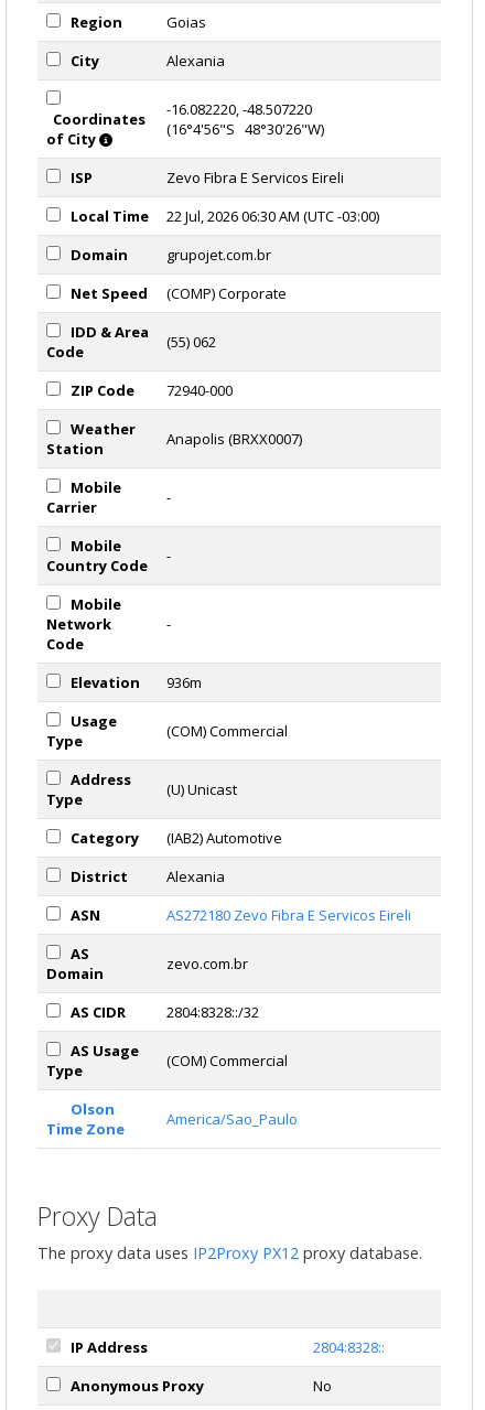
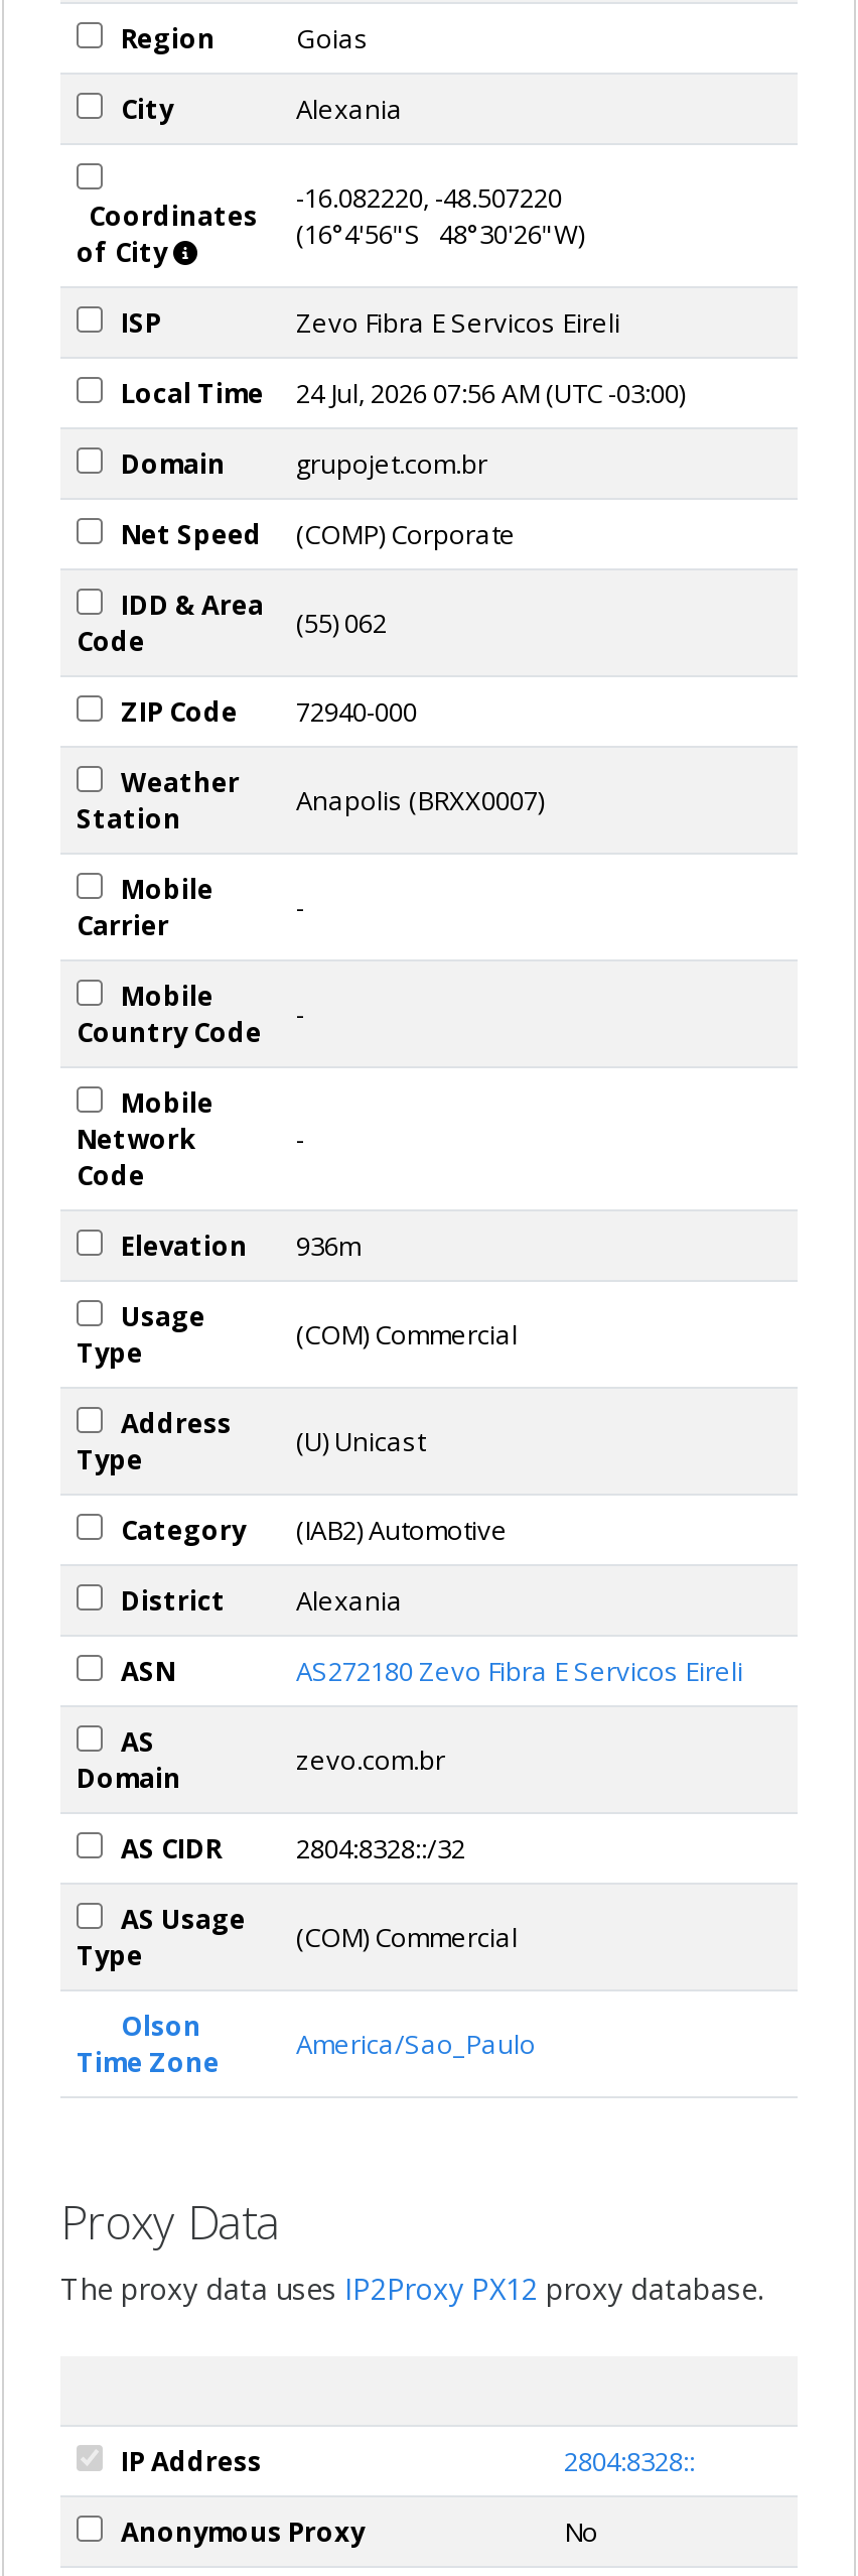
[71,206,379,226] Local Time 22 Jul, 2026 06:30 AM (UTC -03:00) -> [121,375,685,411] Local Time 24 Jul, 2026 07:56 AM (UTC -03:00)

